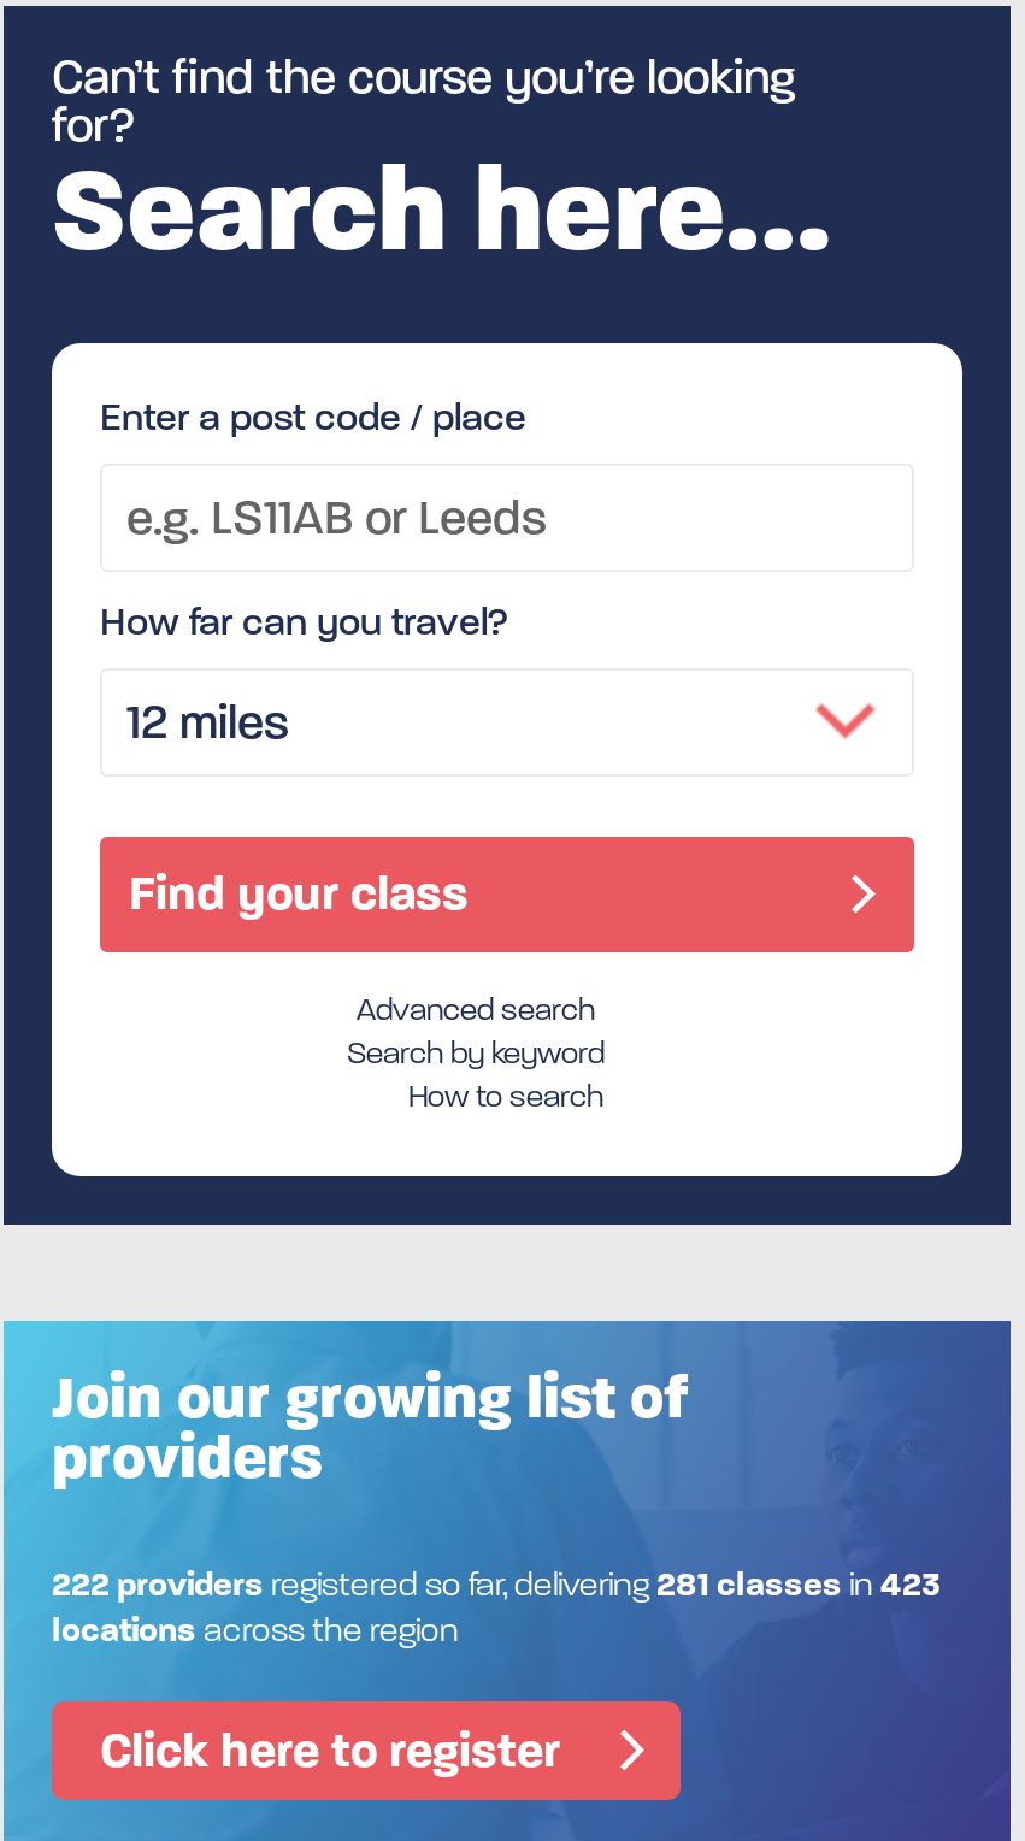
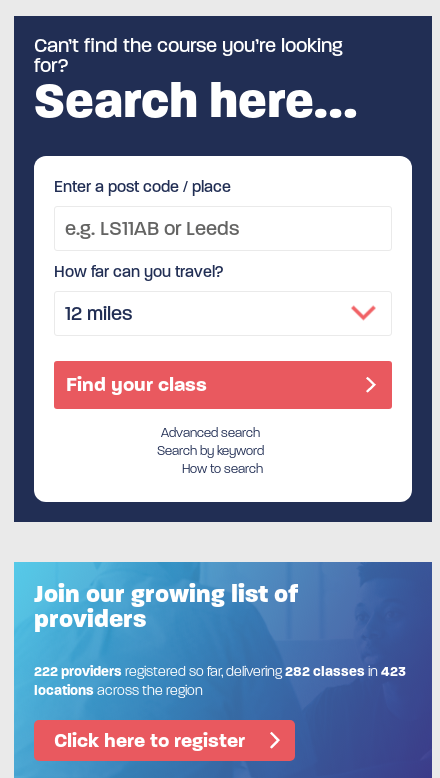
[52,1563,941,1604] 222 providers registered so far, delivering 281 classes in 423 -> [34,662,406,679] 222 providers registered so far, delivering 282 classes in 423

